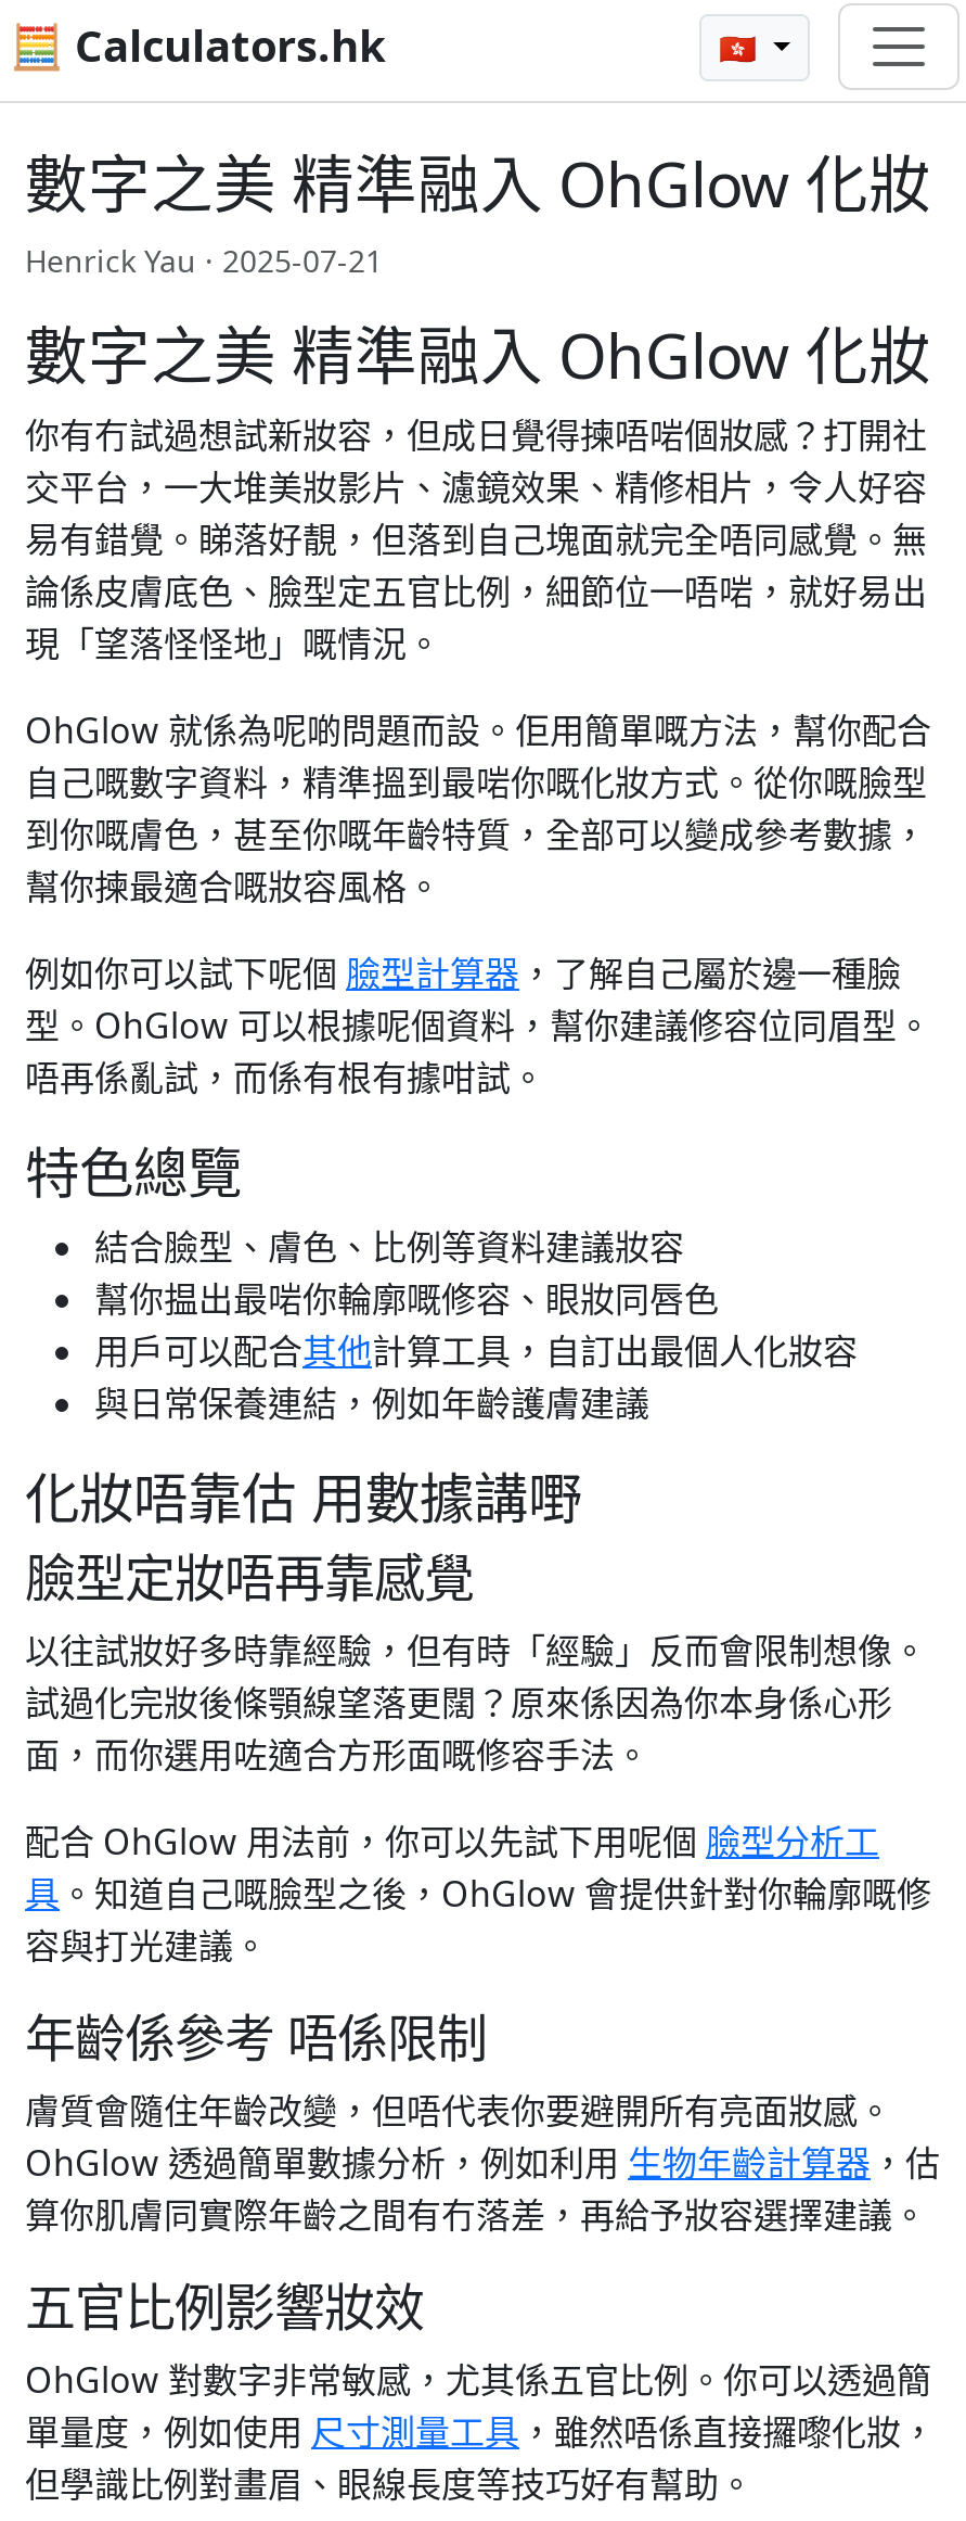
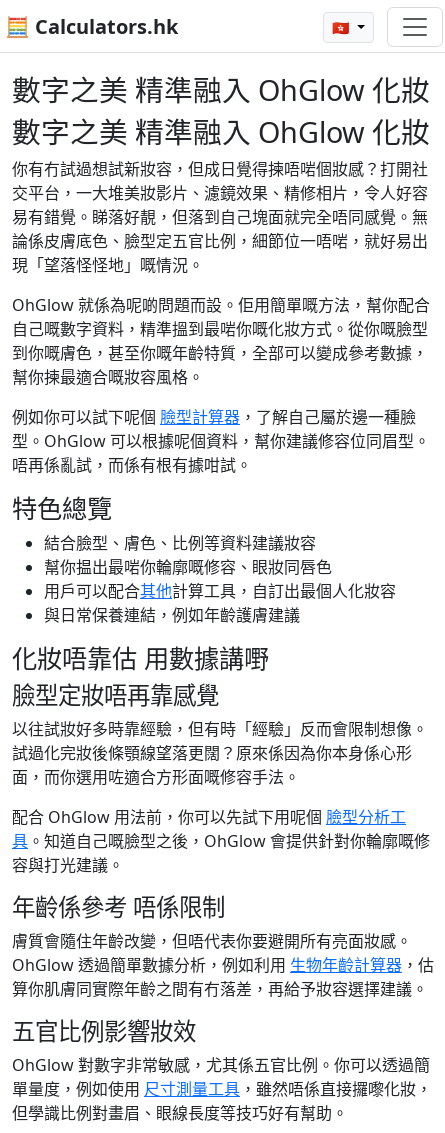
[25,240,383,281] Henrick Yau · 2025-07-21 -> none

